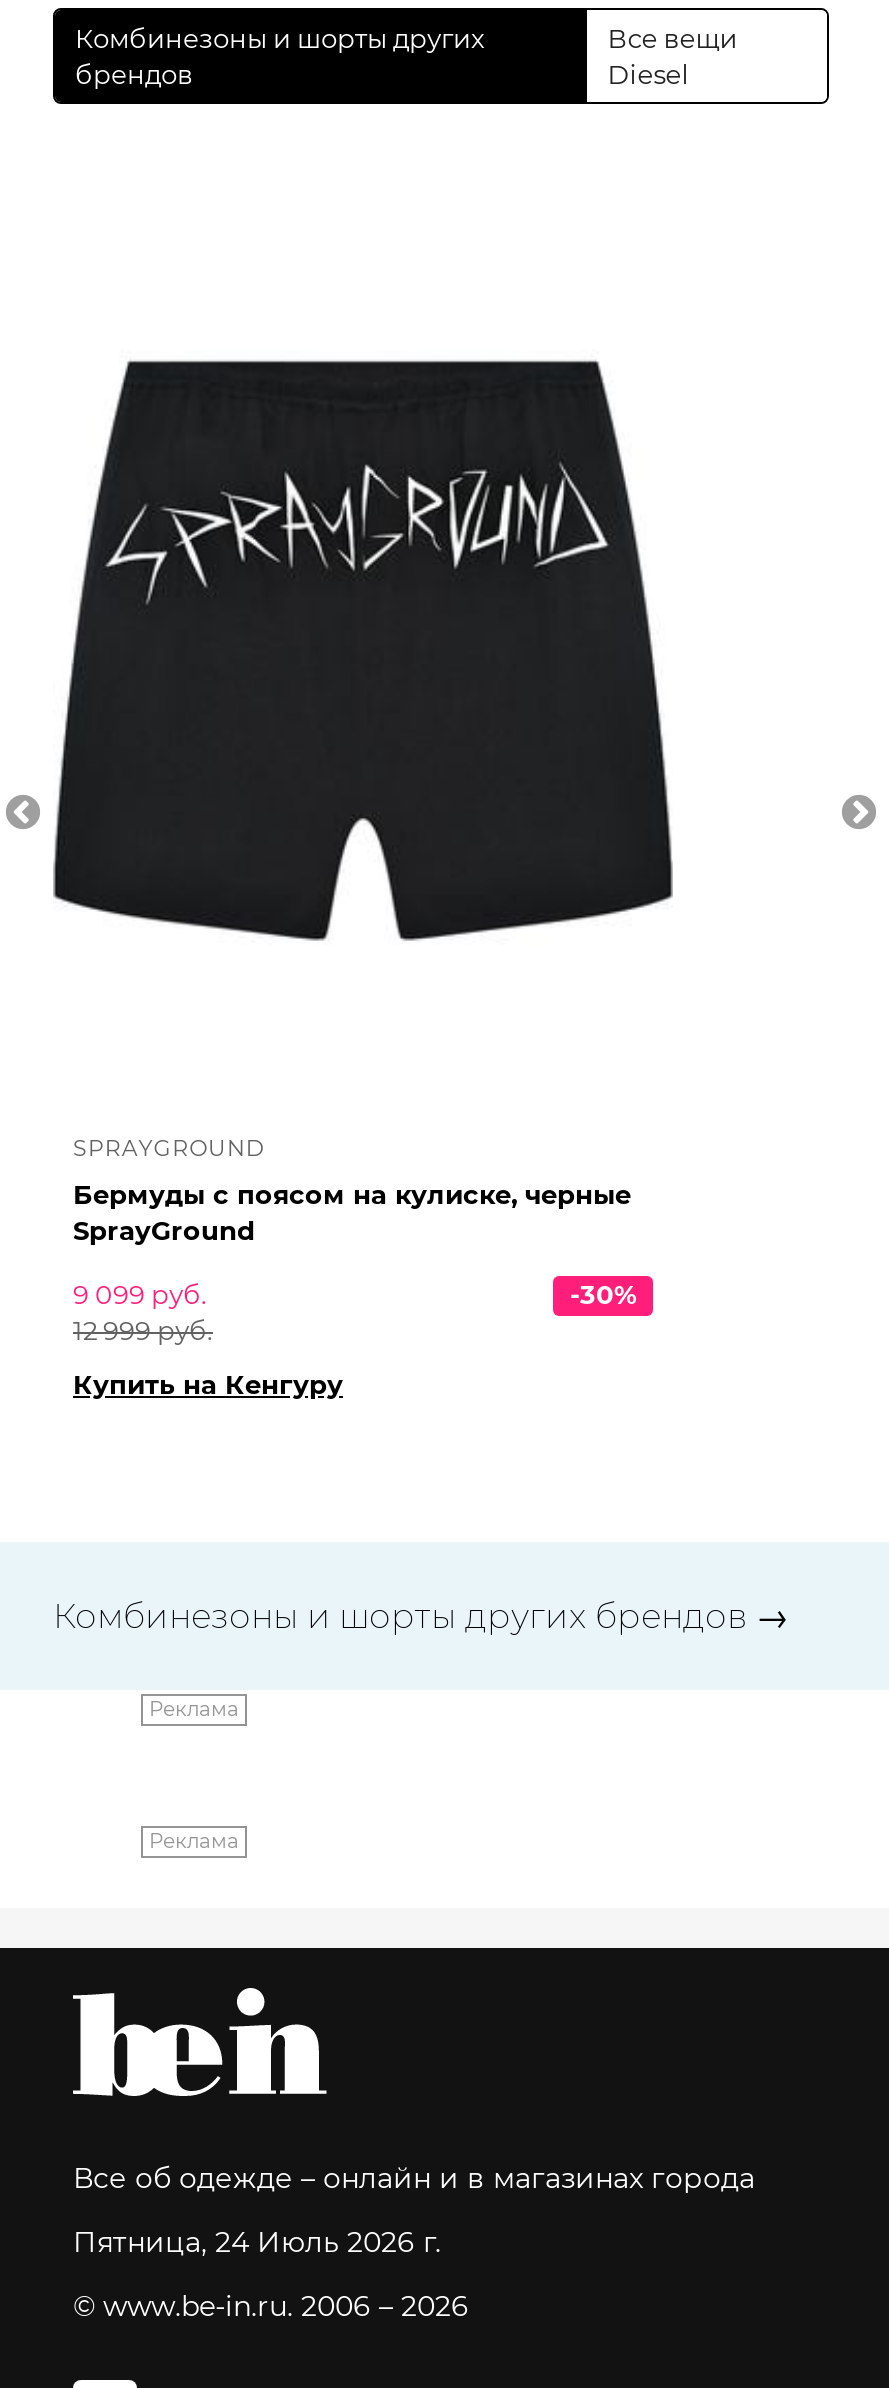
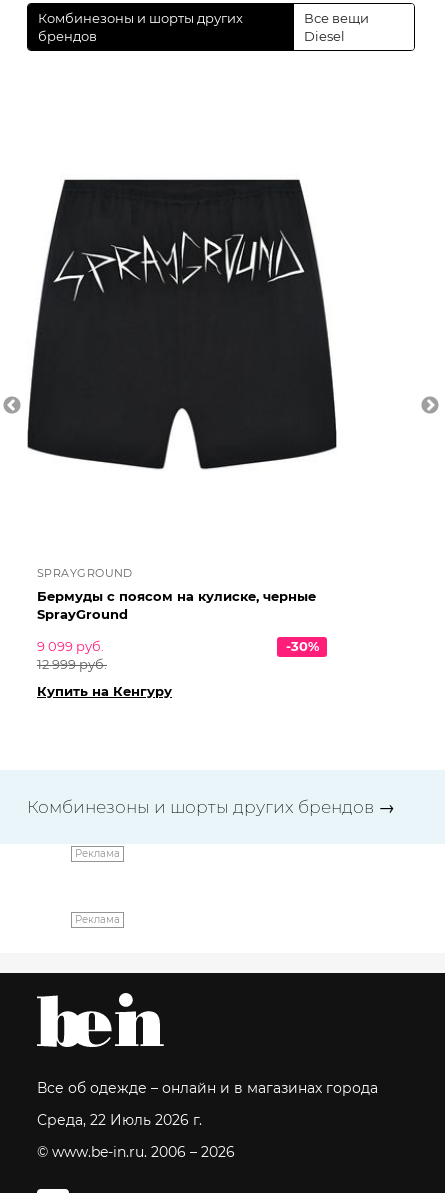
[73,2224,441,2260] Пятница, 24 Июль 2026 г. -> [37,1111,202,1129] Среда, 22 Июль 2026 г.

